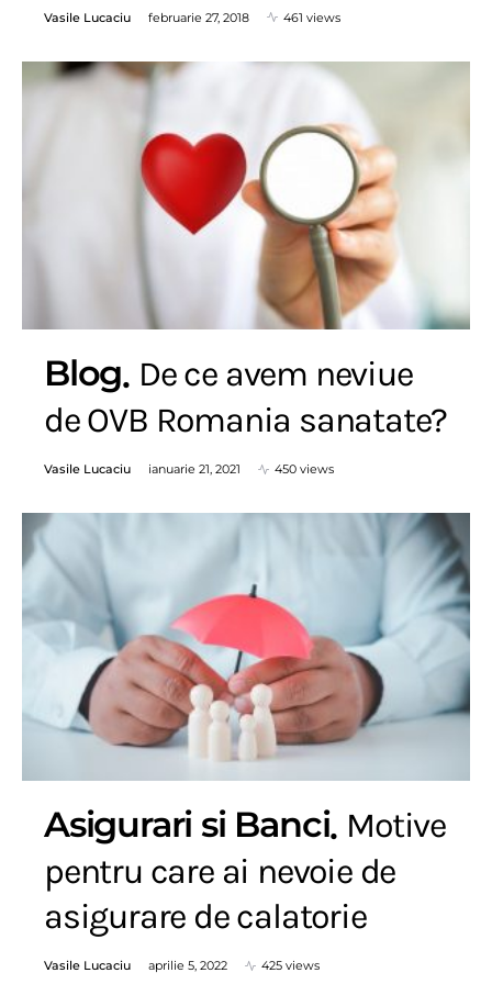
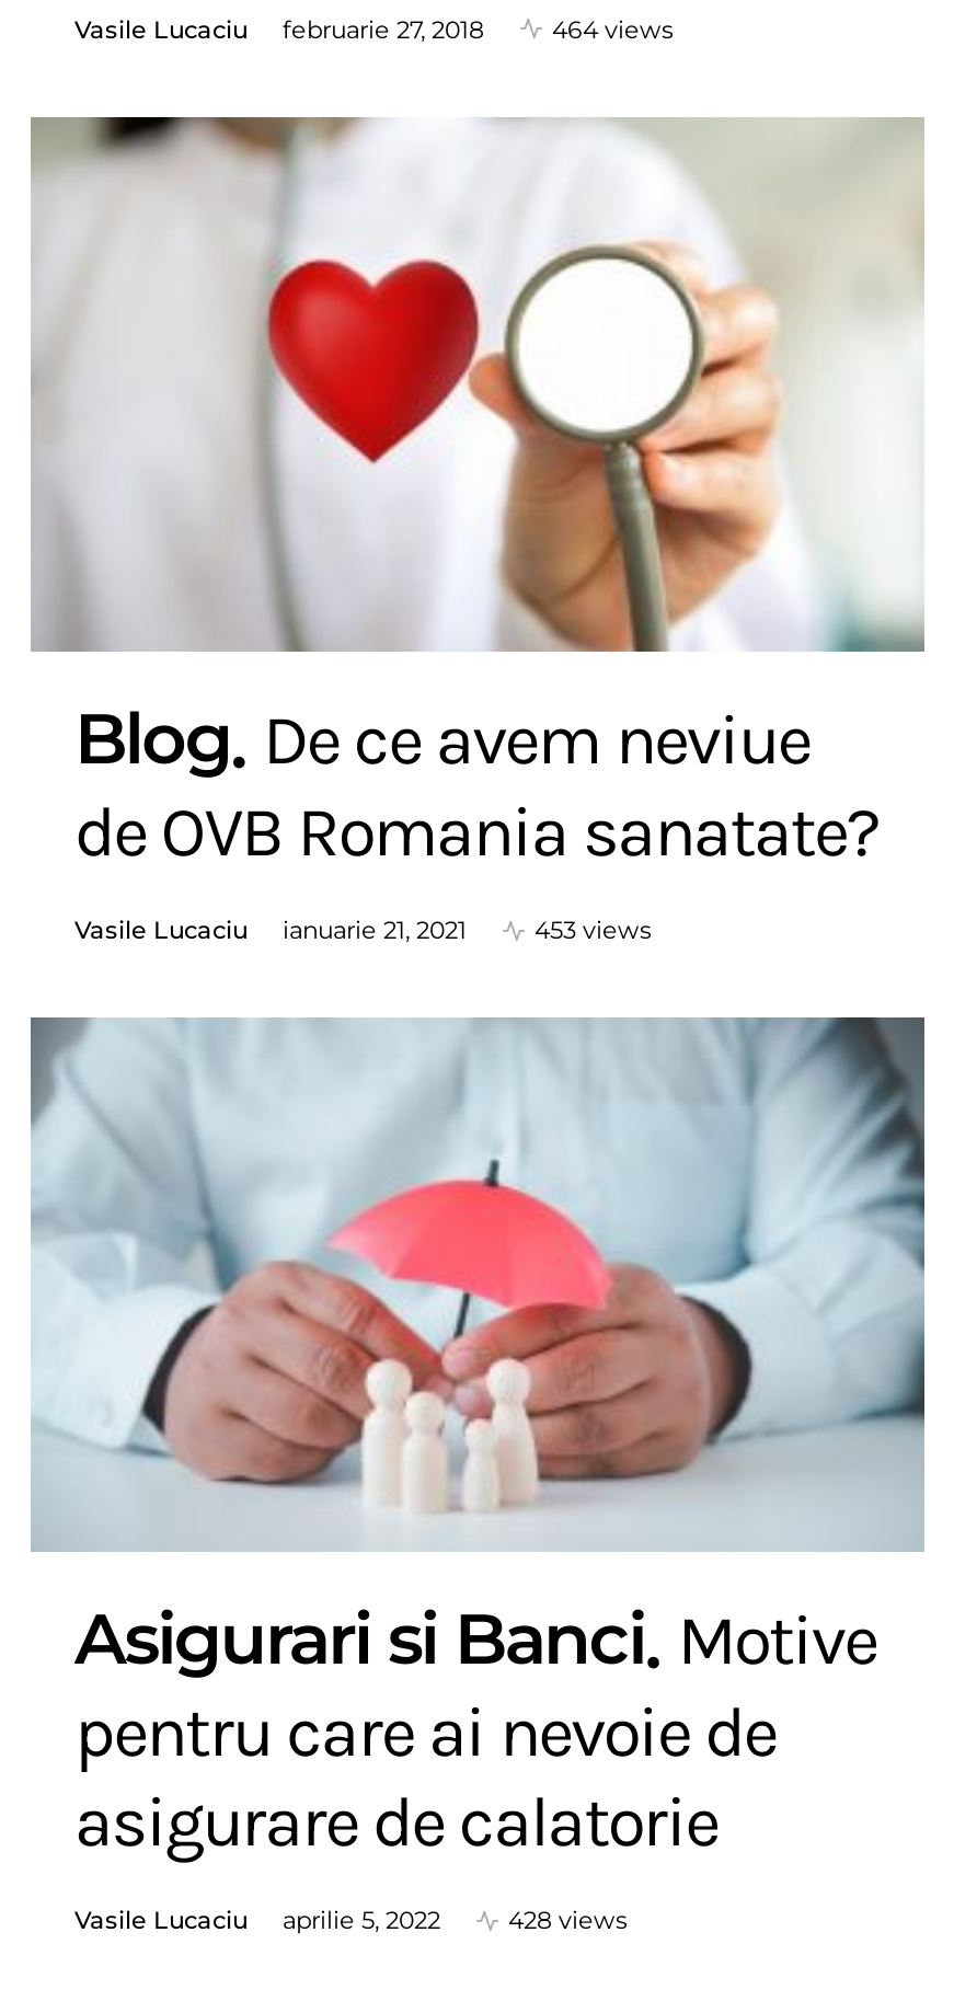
[283,9,340,25] 461 views -> [552,13,673,44] 464 views
[275,461,334,477] 450 views -> [535,915,651,945] 453 views
[261,958,320,974] 425 views -> [508,1906,627,1936] 428 views

